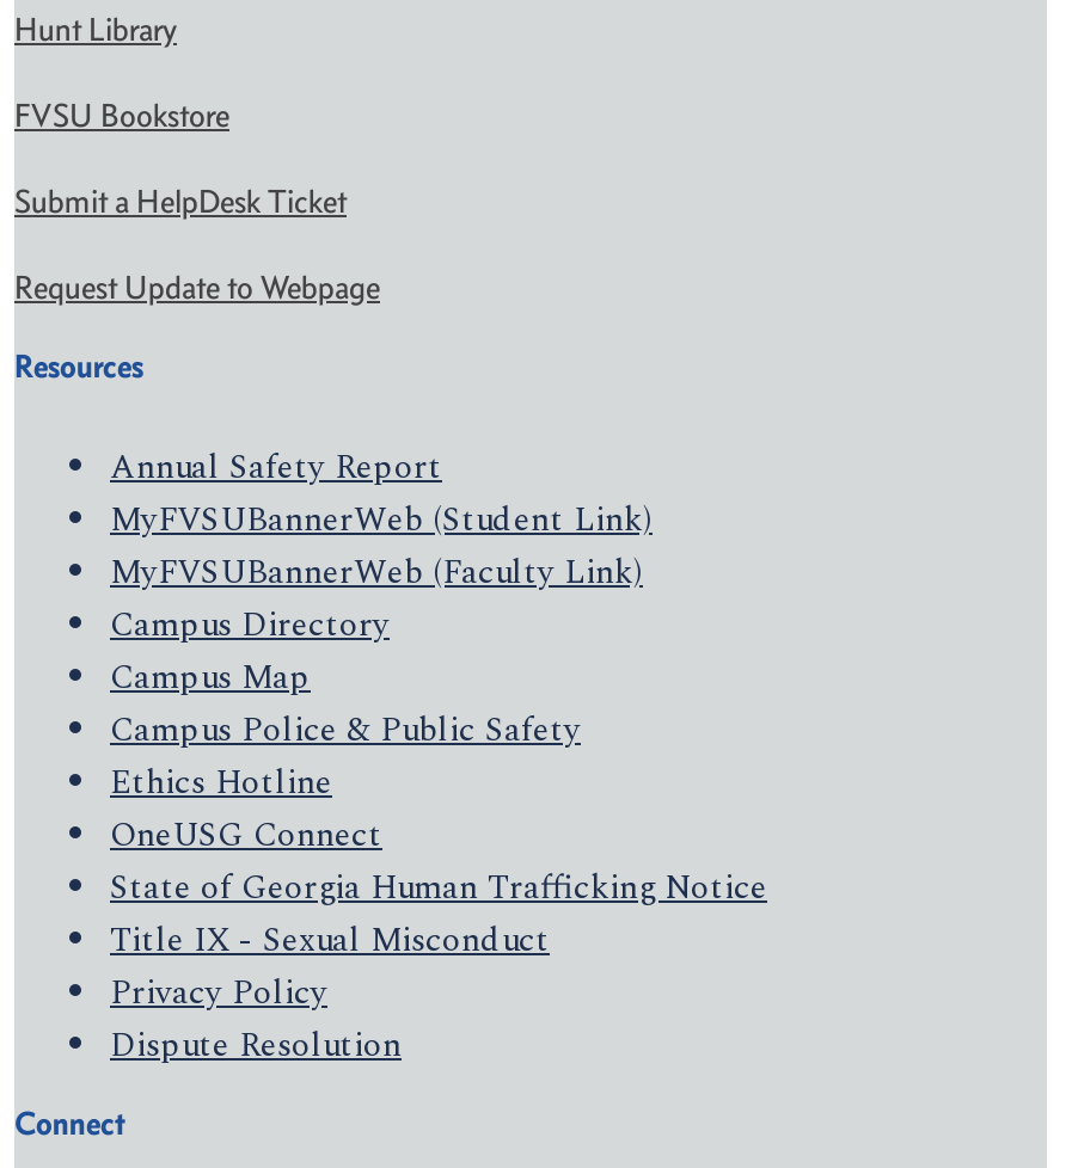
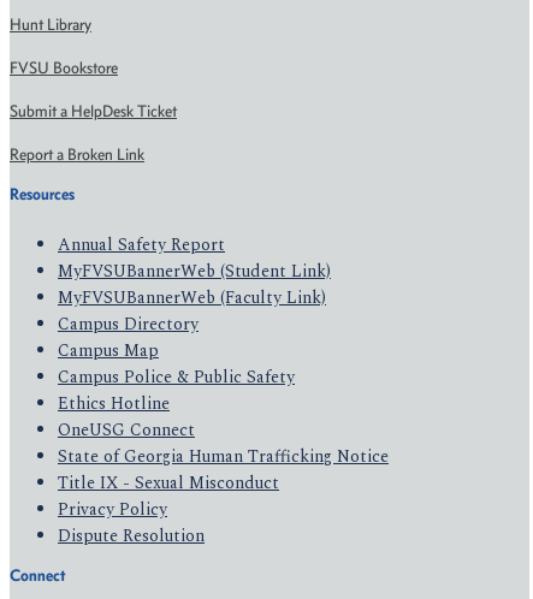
[14,268,380,309] Request Update to Webpage -> [10,145,144,165] Report a Broken Link

